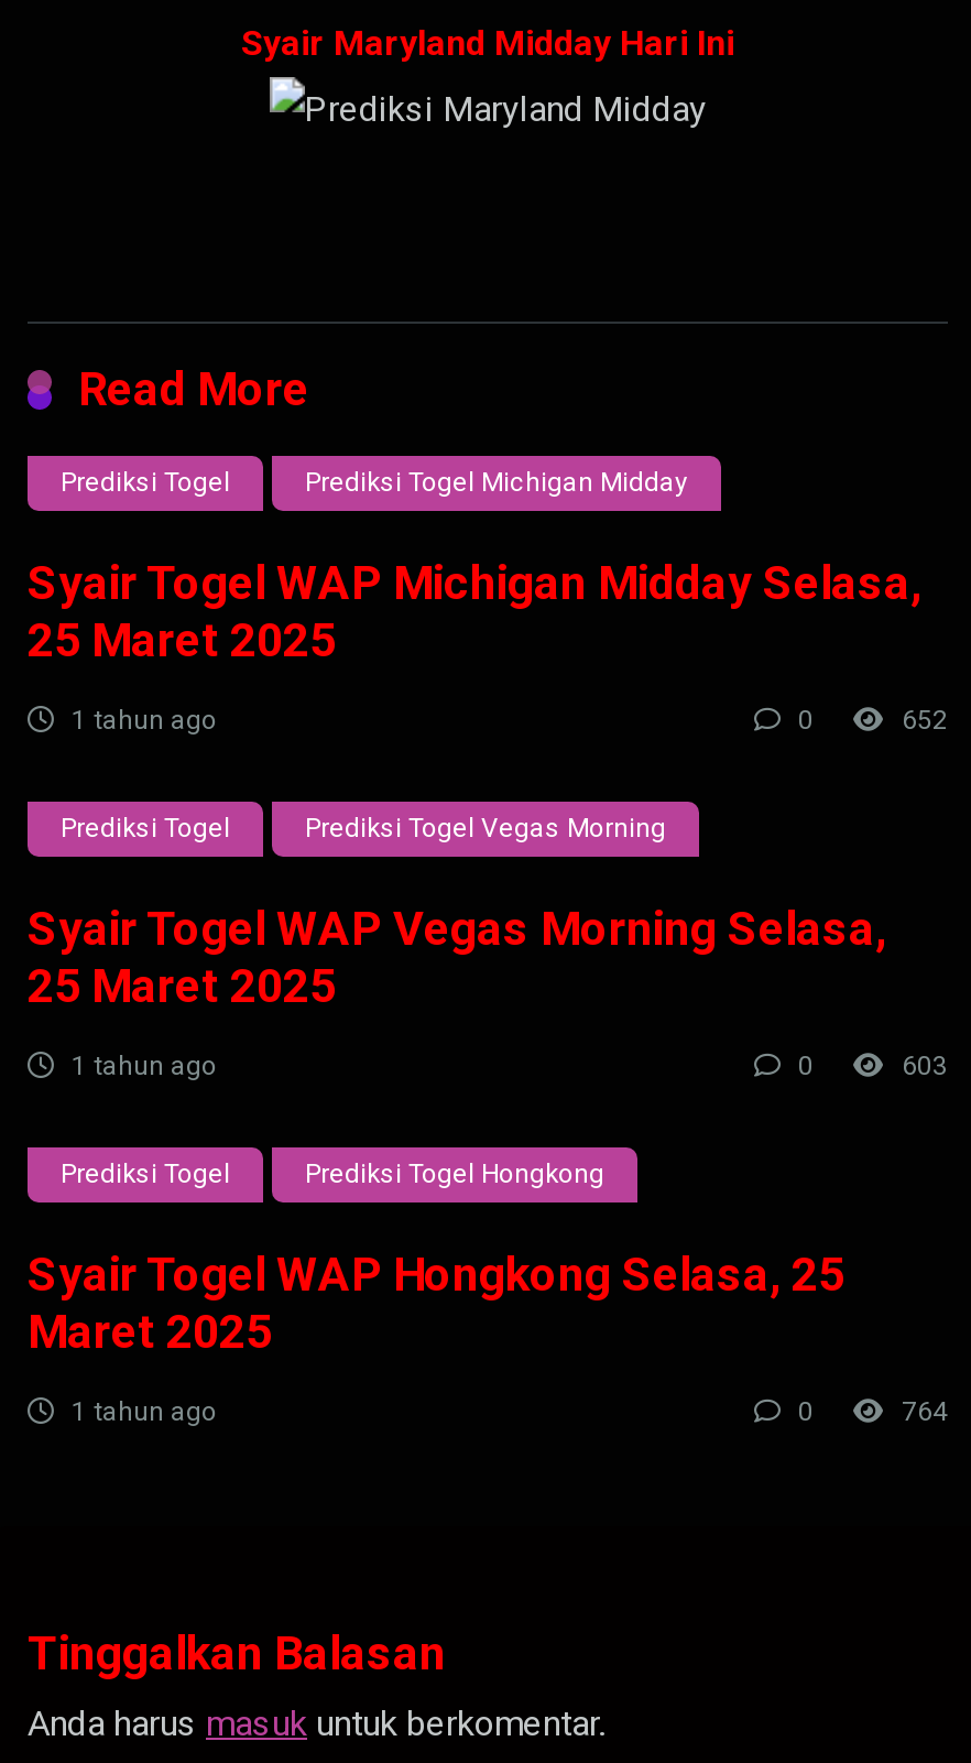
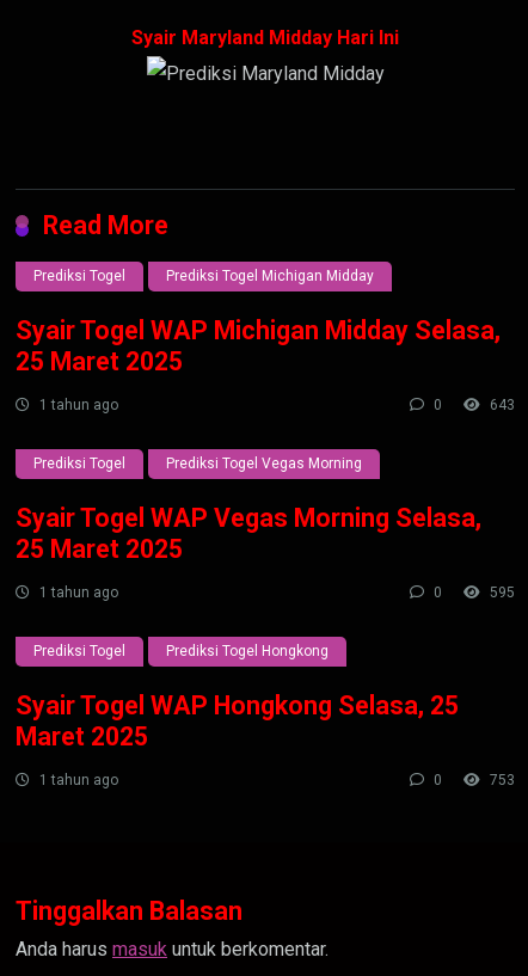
[895,705,948,735] 652 -> [486,396,515,413] 643
[895,1050,948,1081] 603 -> [486,584,515,601] 595
[895,1396,948,1427] 764 -> [486,772,515,788] 753

